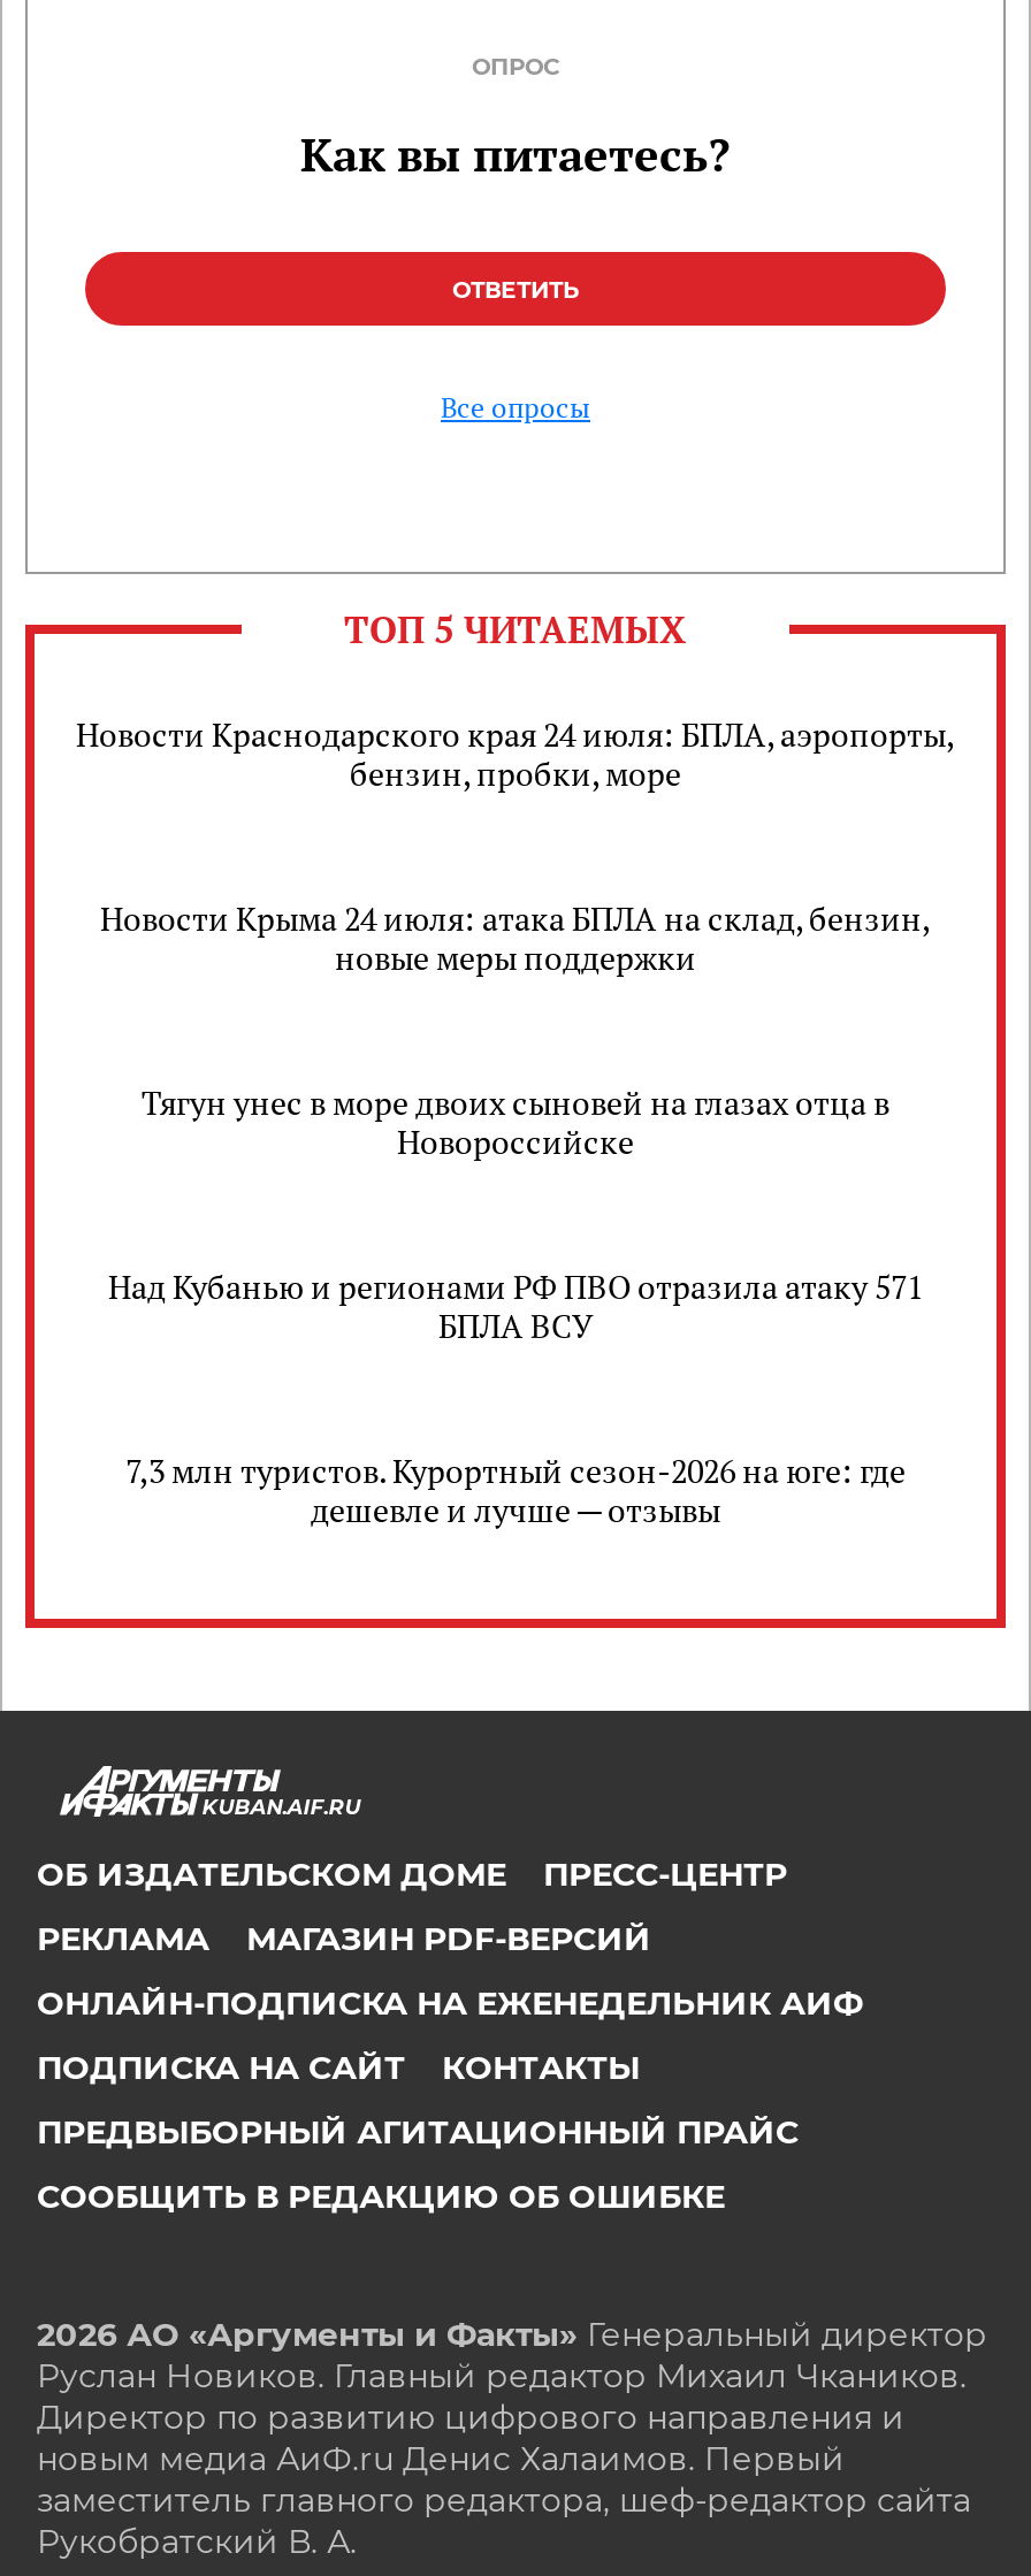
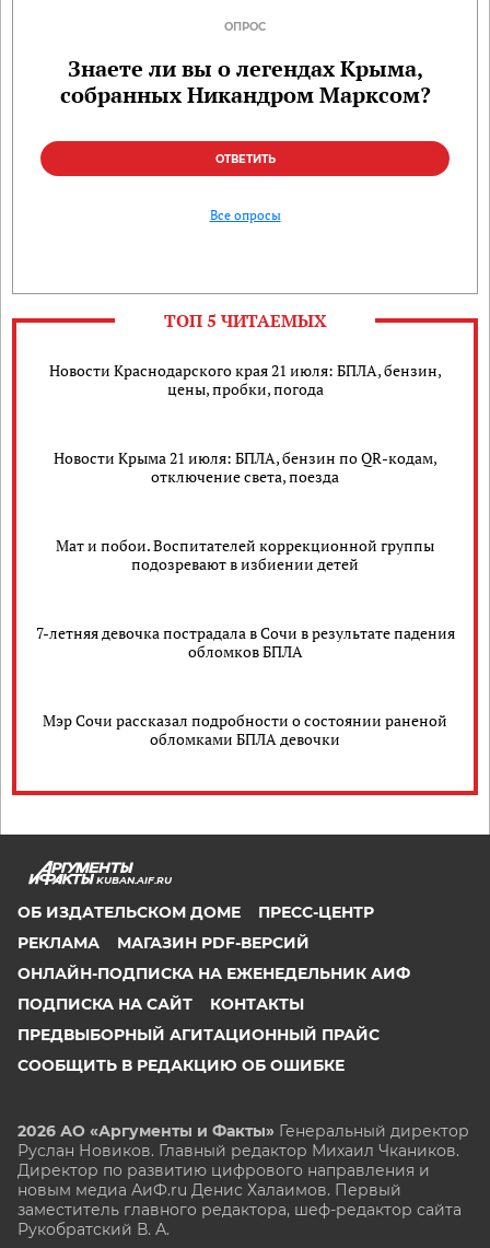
[300,123,731,185] Как вы питаетесь? -> [60,54,430,109] Знаете ли вы о легендах Крыма, | собранных Никандром Марксом?
[76,712,955,795] Новости Краснодарского края 24 июля: БПЛА, аэропорты, | бензин, пробки, море -> [49,360,441,399] Новости Краснодарского края 21 июля: БПЛА, бензин, | цены, пробки, погода
[100,896,931,979] Новости Крыма 24 июля: атака БПЛА на склад, бензин, | новые меры поддержки -> [53,447,437,487] Новости Крыма 21 июля: БПЛА, бензин по QR-кодам, | отключение света, поезда
[142,1080,889,1163] Тягун унес в море двоих сыновей на глазах отца в | Новороссийске -> [56,535,434,574] Мат и побои. Воспитателей коррекционной группы | подозревают в избиении детей
[108,1264,923,1347] Над Кубанью и регионами РФ ПВО отразила атаку 571 | БПЛА ВСУ -> [36,622,454,662] 7-летняя девочка пострадала в Сочи в результате падения | обломков БПЛА
[125,1448,906,1531] 7,3 млн туристов. Курортный сезон-2026 на юге: где | дешевле и лучше — отзывы -> [43,710,447,749] Мэр Сочи рассказал подробности о состоянии раненой | обломками БПЛА девочки

